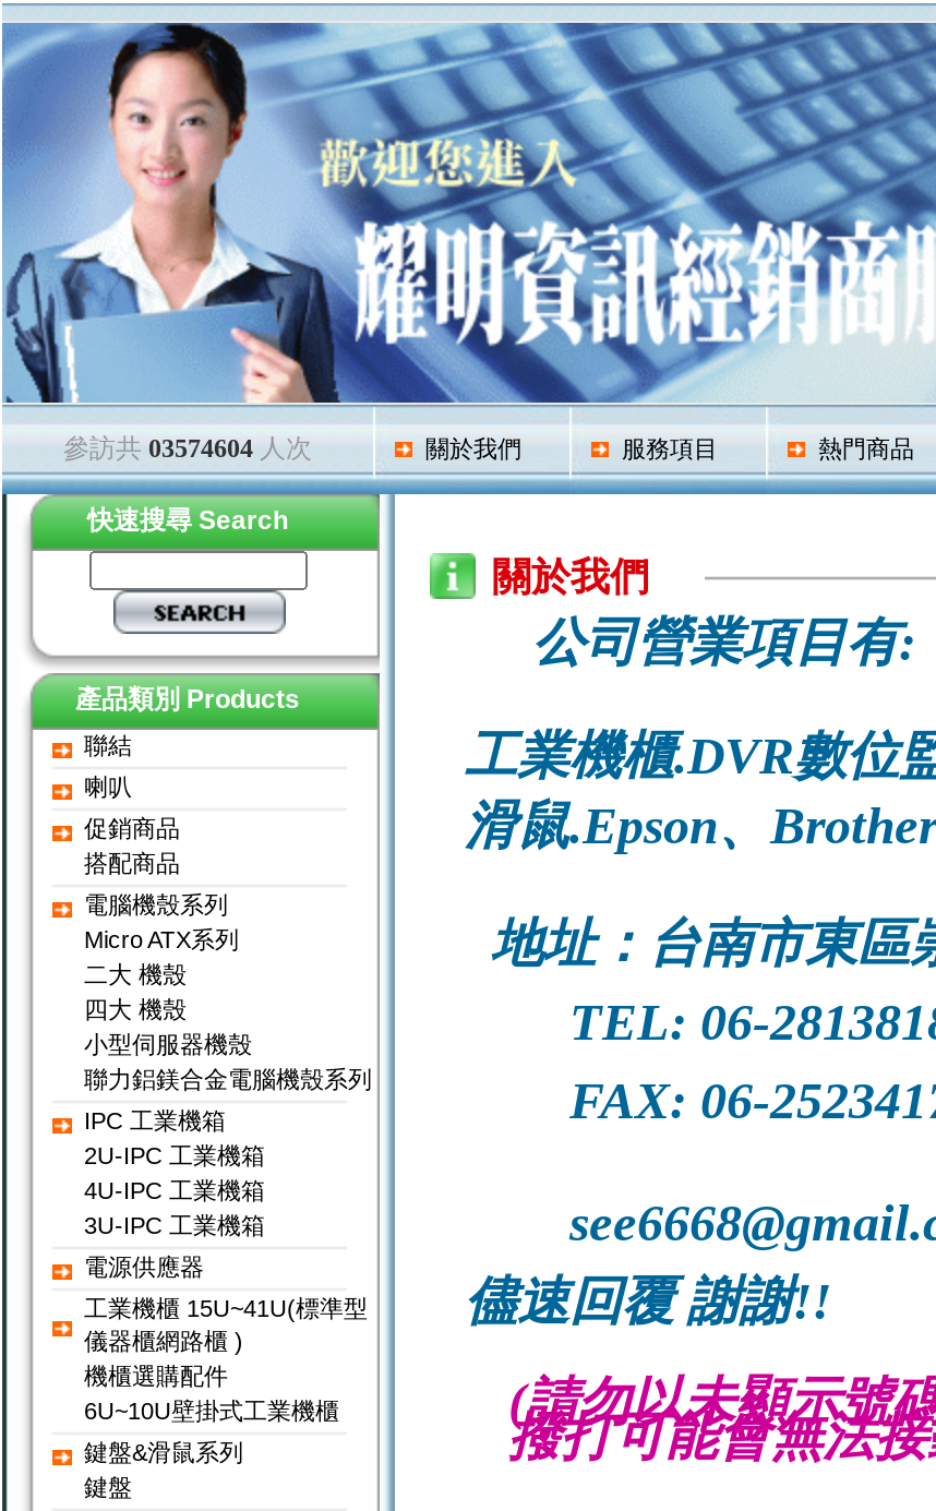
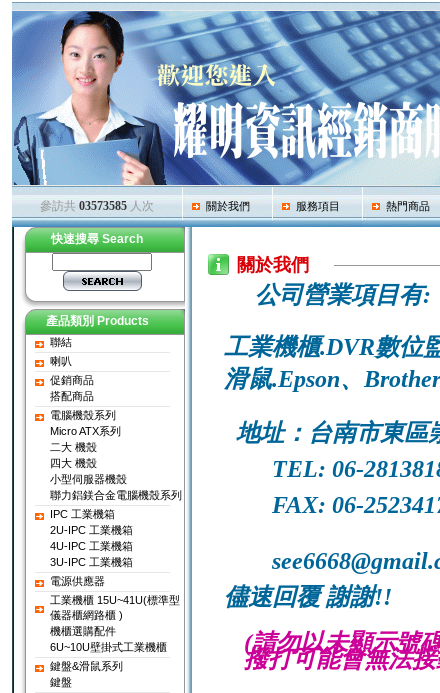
[63,433,312,464] 參訪共03574604人次 -> [40,199,154,213] 參訪共03573585人次

